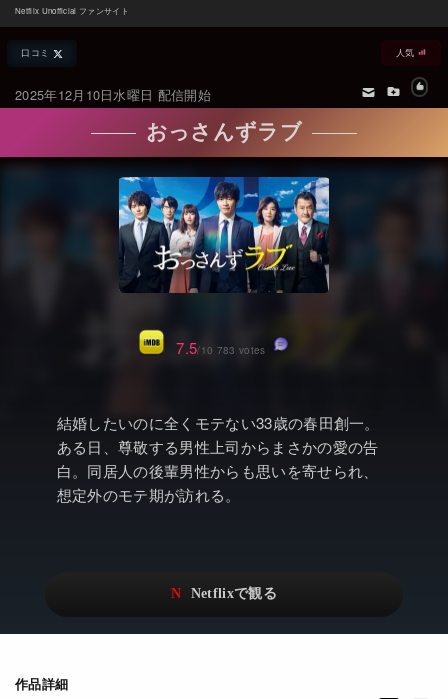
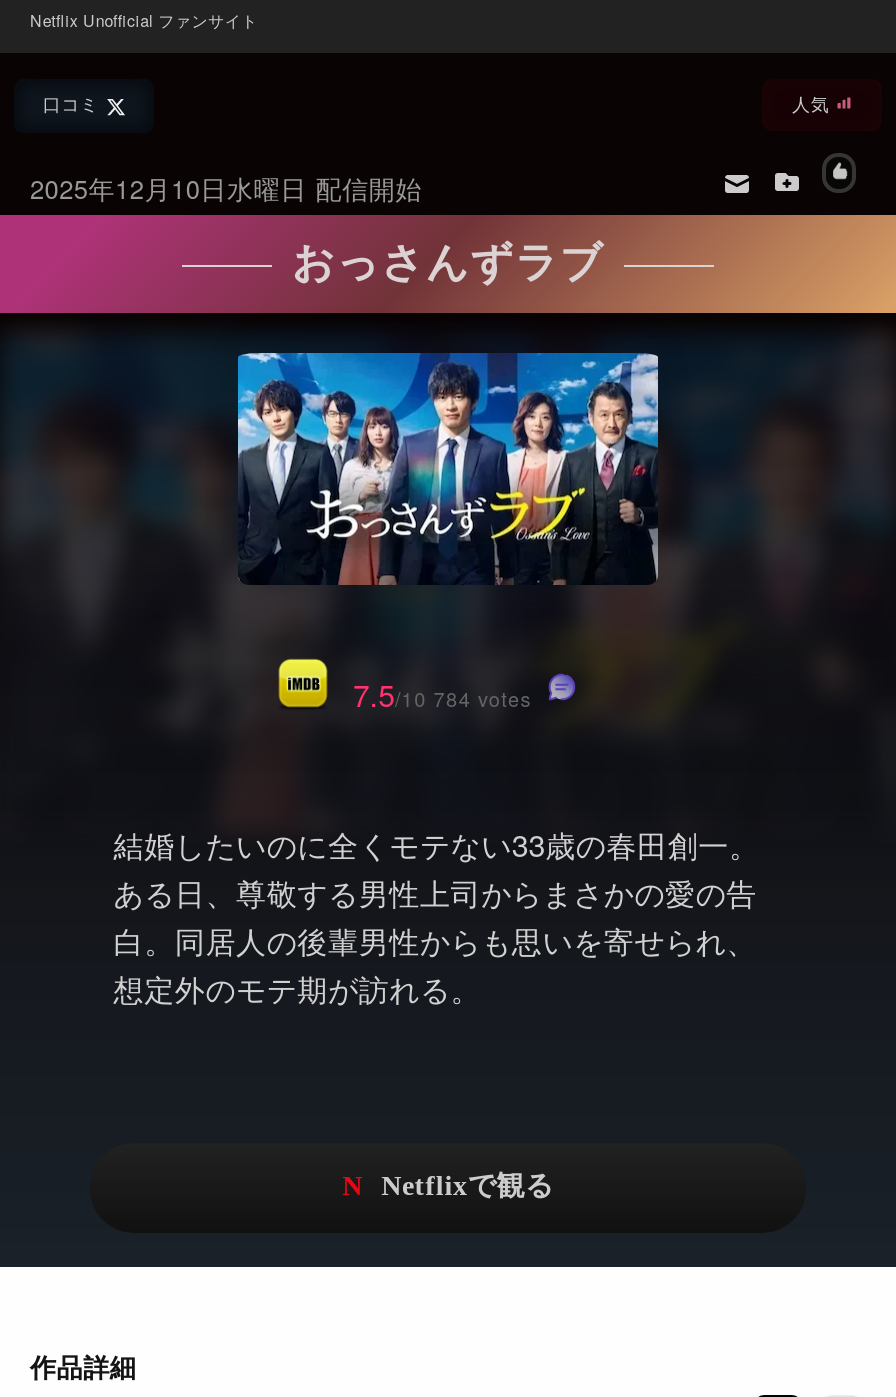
[176,337,266,358] 7.5/10 783 votes -> [353,673,531,715] 7.5/10 784 votes

